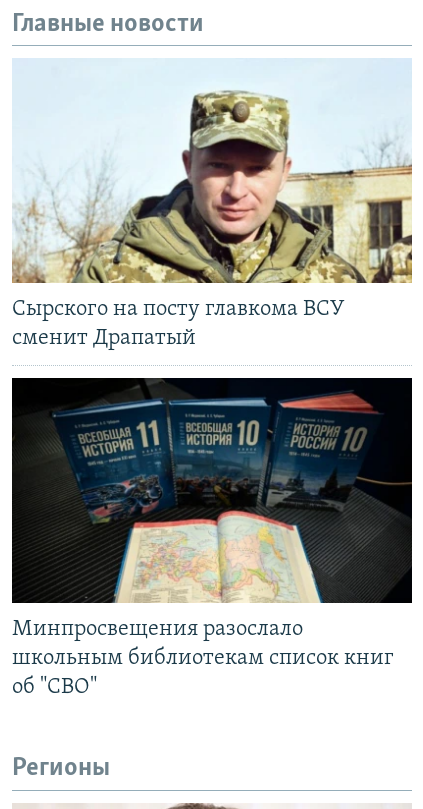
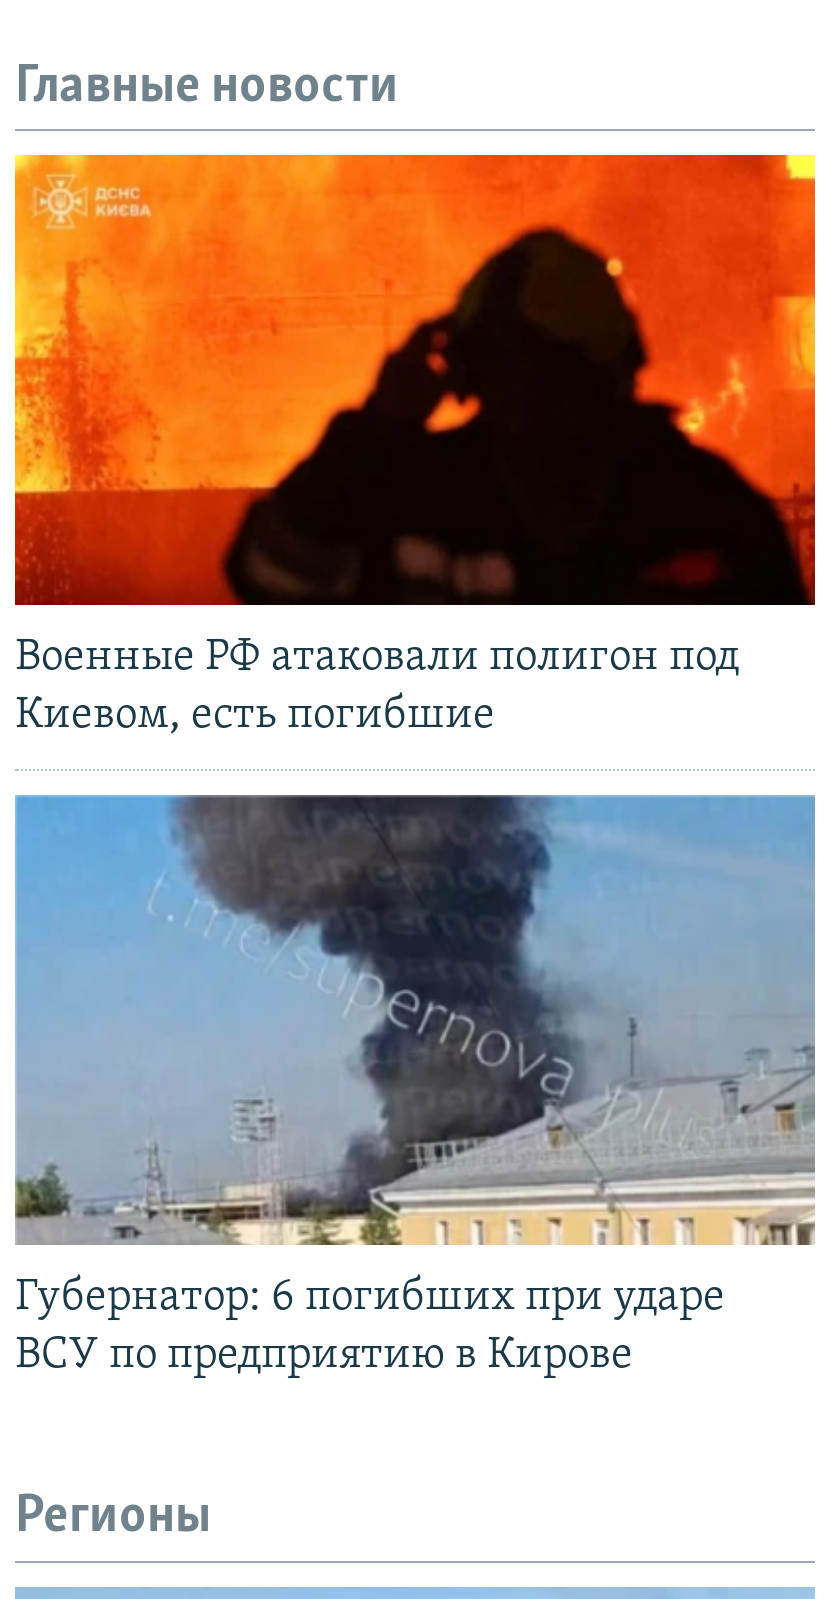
[11,59,413,350] [image] | Сырского на посту главкома ВСУ | сменит Драпатый -> [13,153,817,740] [image] | Военные РФ атаковали полигон под | Киевом, есть погибшие
[11,377,413,699] [image] | Минпросвещения разослало | школьным библиотекам список книг | об "СВО" -> [15,793,815,1380] [image] | Губернатор: 6 погибших при ударе | ВСУ по предприятию в Кирове

